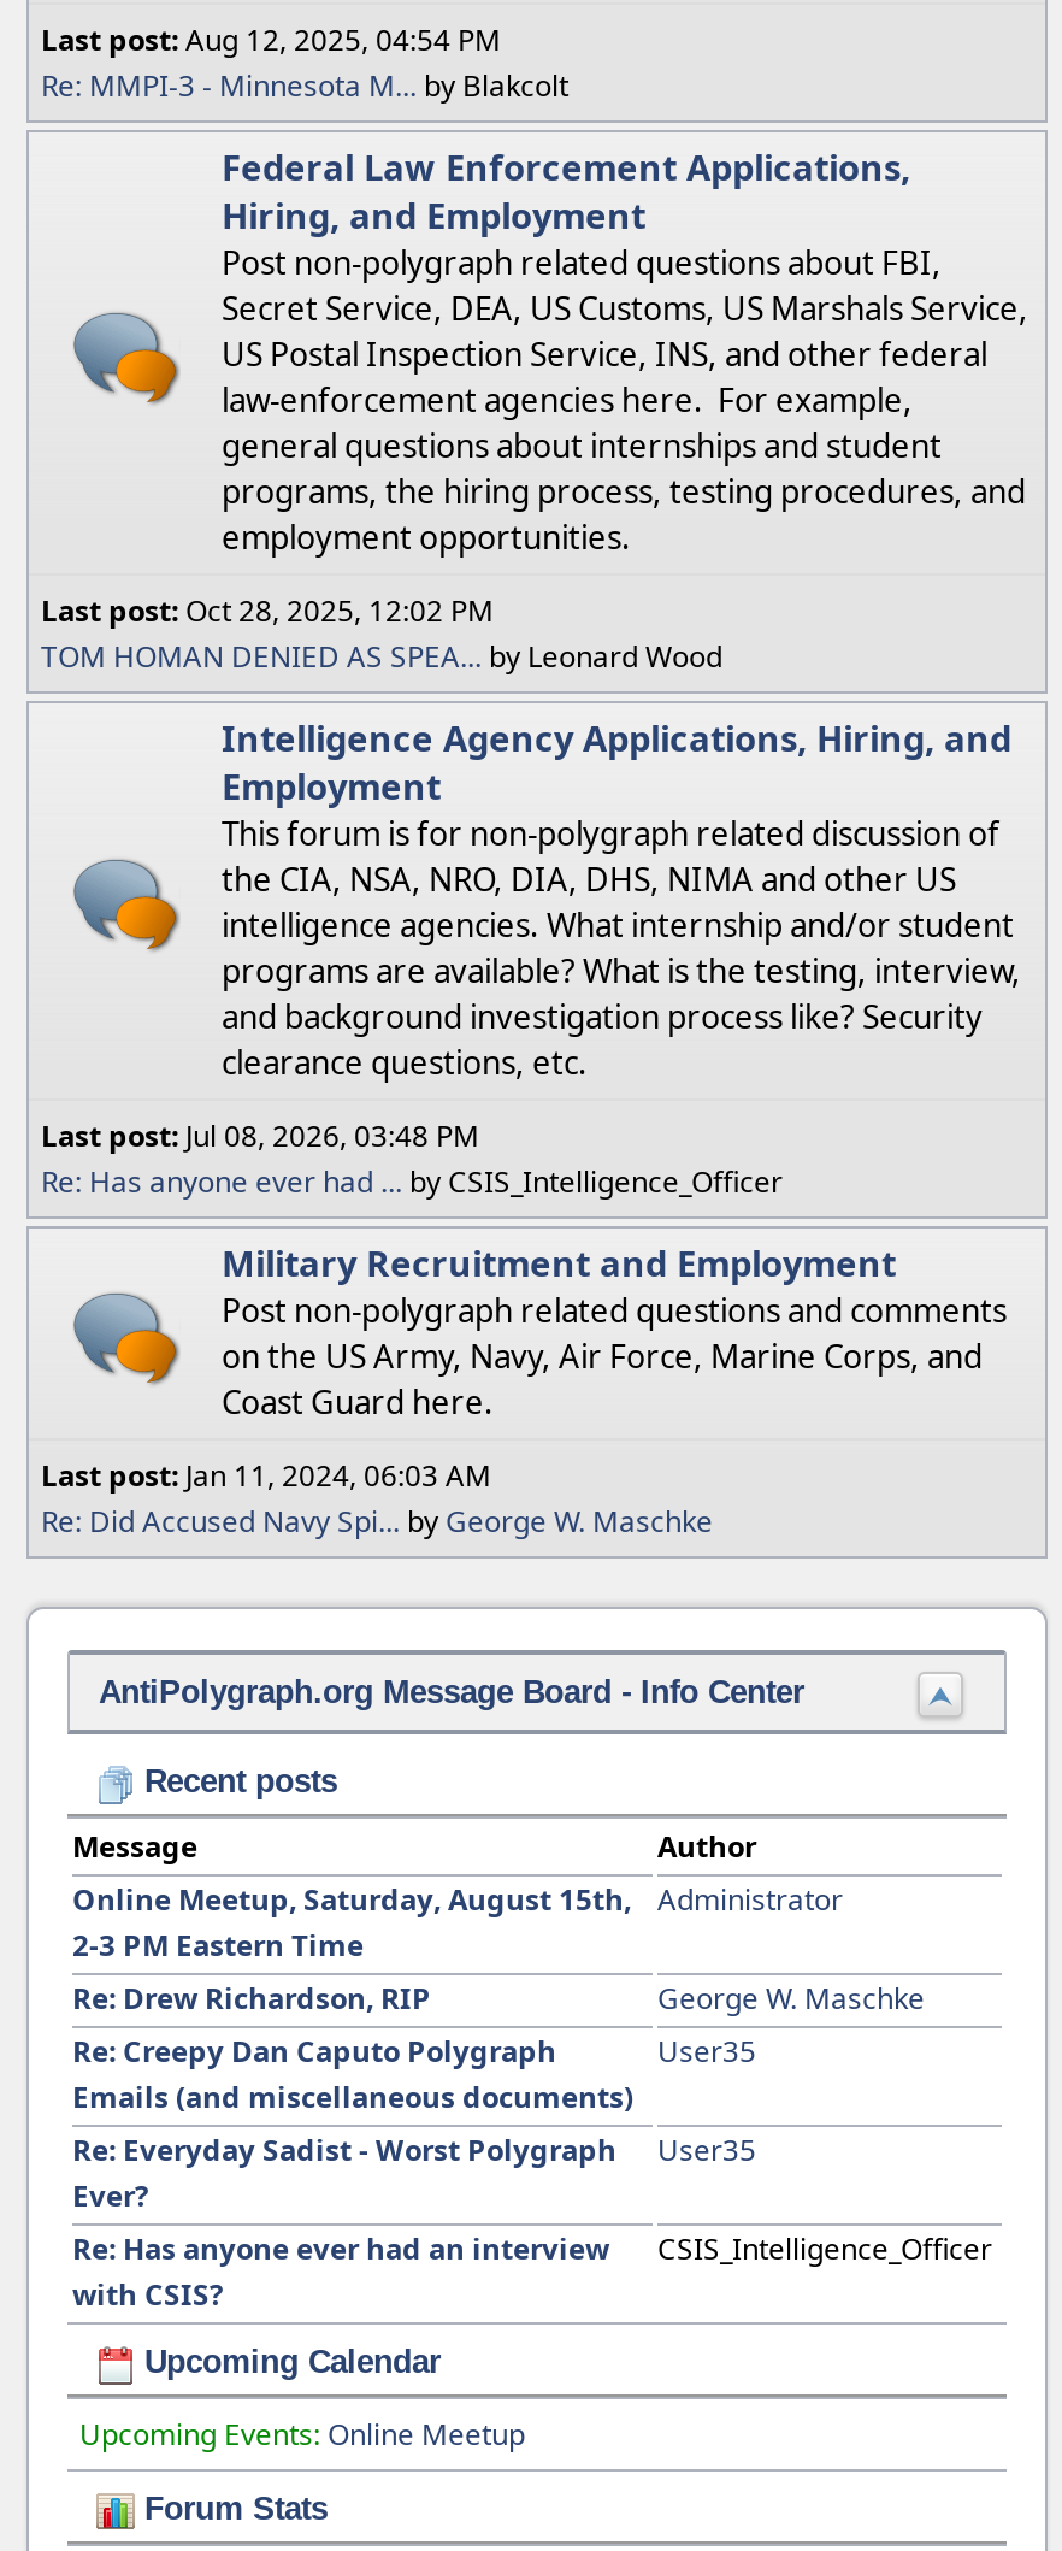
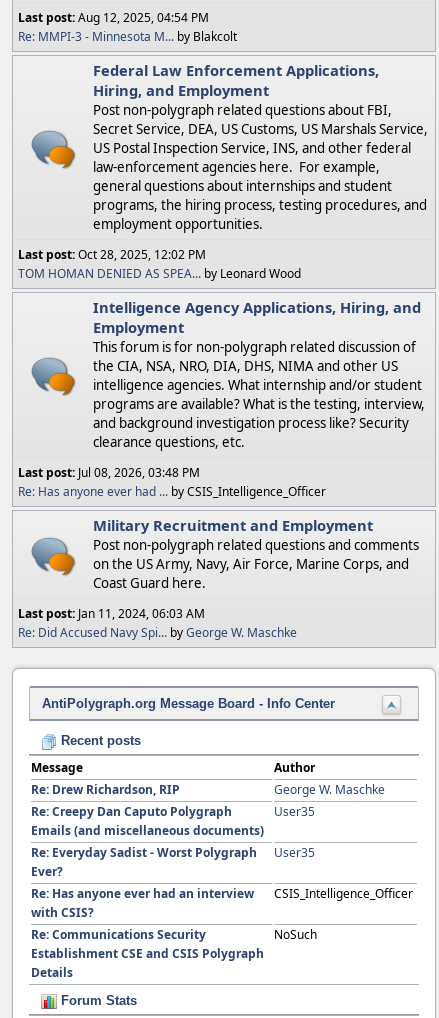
[72,1880,631,1967] Online Meetup, Saturday, August 15th, | 2-3 PM Eastern Time -> none
[657,1880,843,1921] Administrator -> none
[135,2345,441,2381] Upcoming Calendar -> [31,926,264,981] Re: Communications Security | Establishment CSE and CSIS Polygraph | Details
[79,2415,525,2456] Upcoming Events: Online Meetup -> [274,926,317,943] NoSuch

